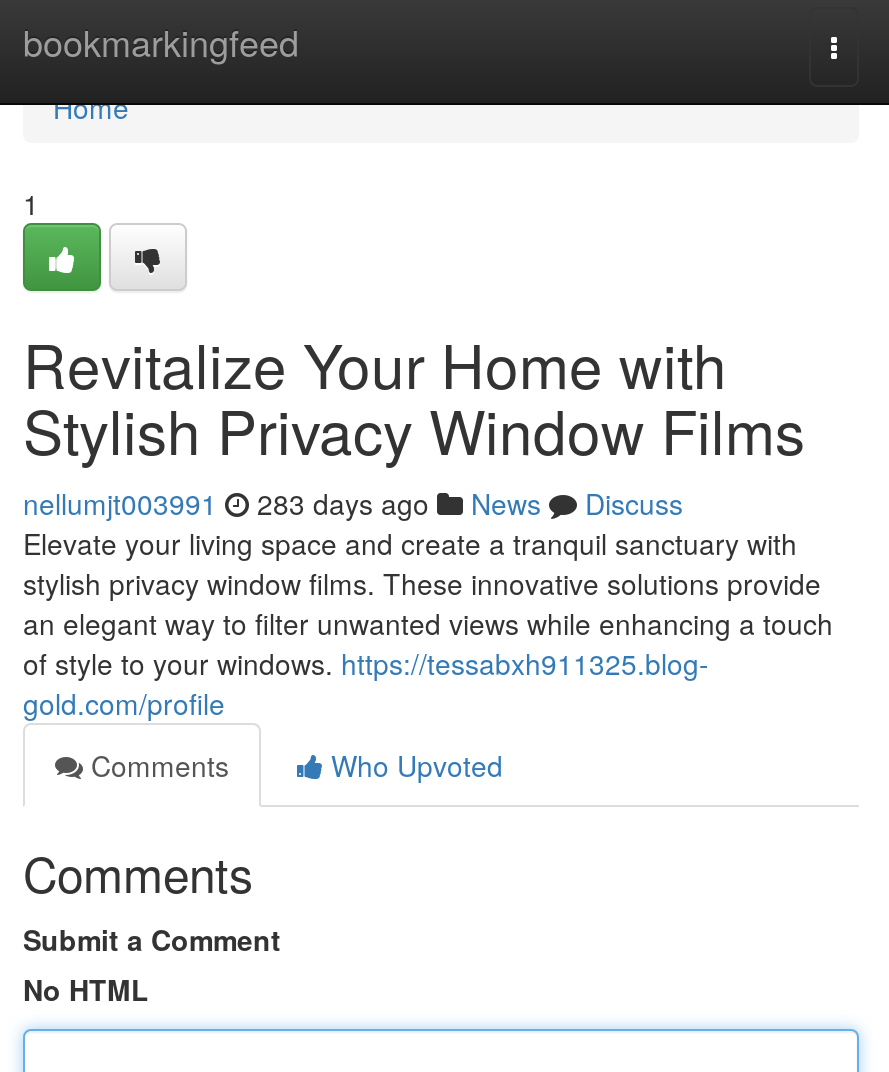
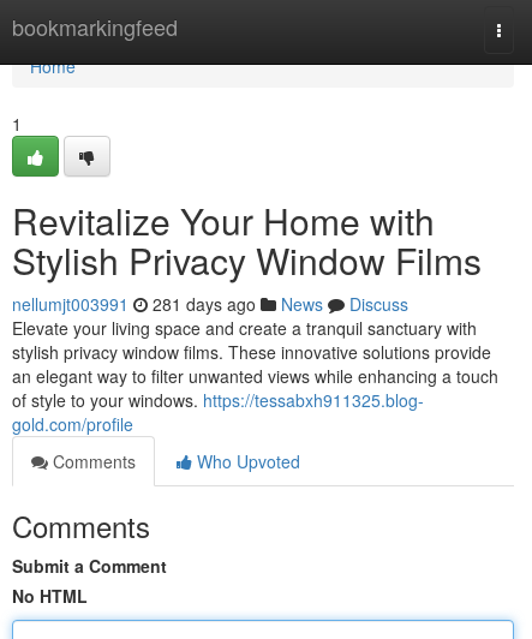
[23,483,683,523] nellumjt003991 283 days ago News Discuss -> [12,292,408,316] nellumjt003991 281 days ago News Discuss

